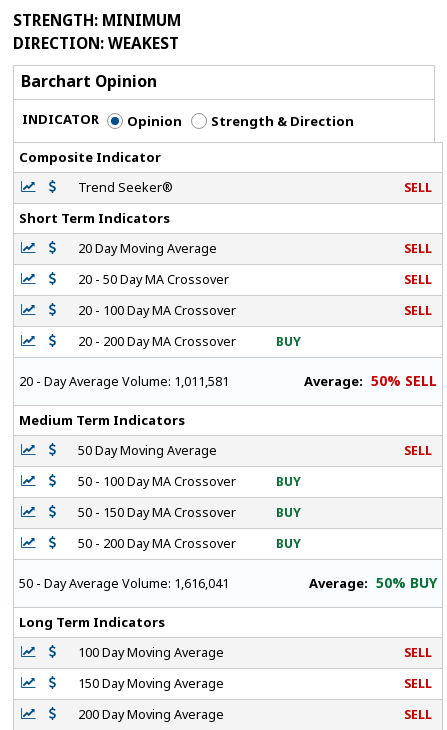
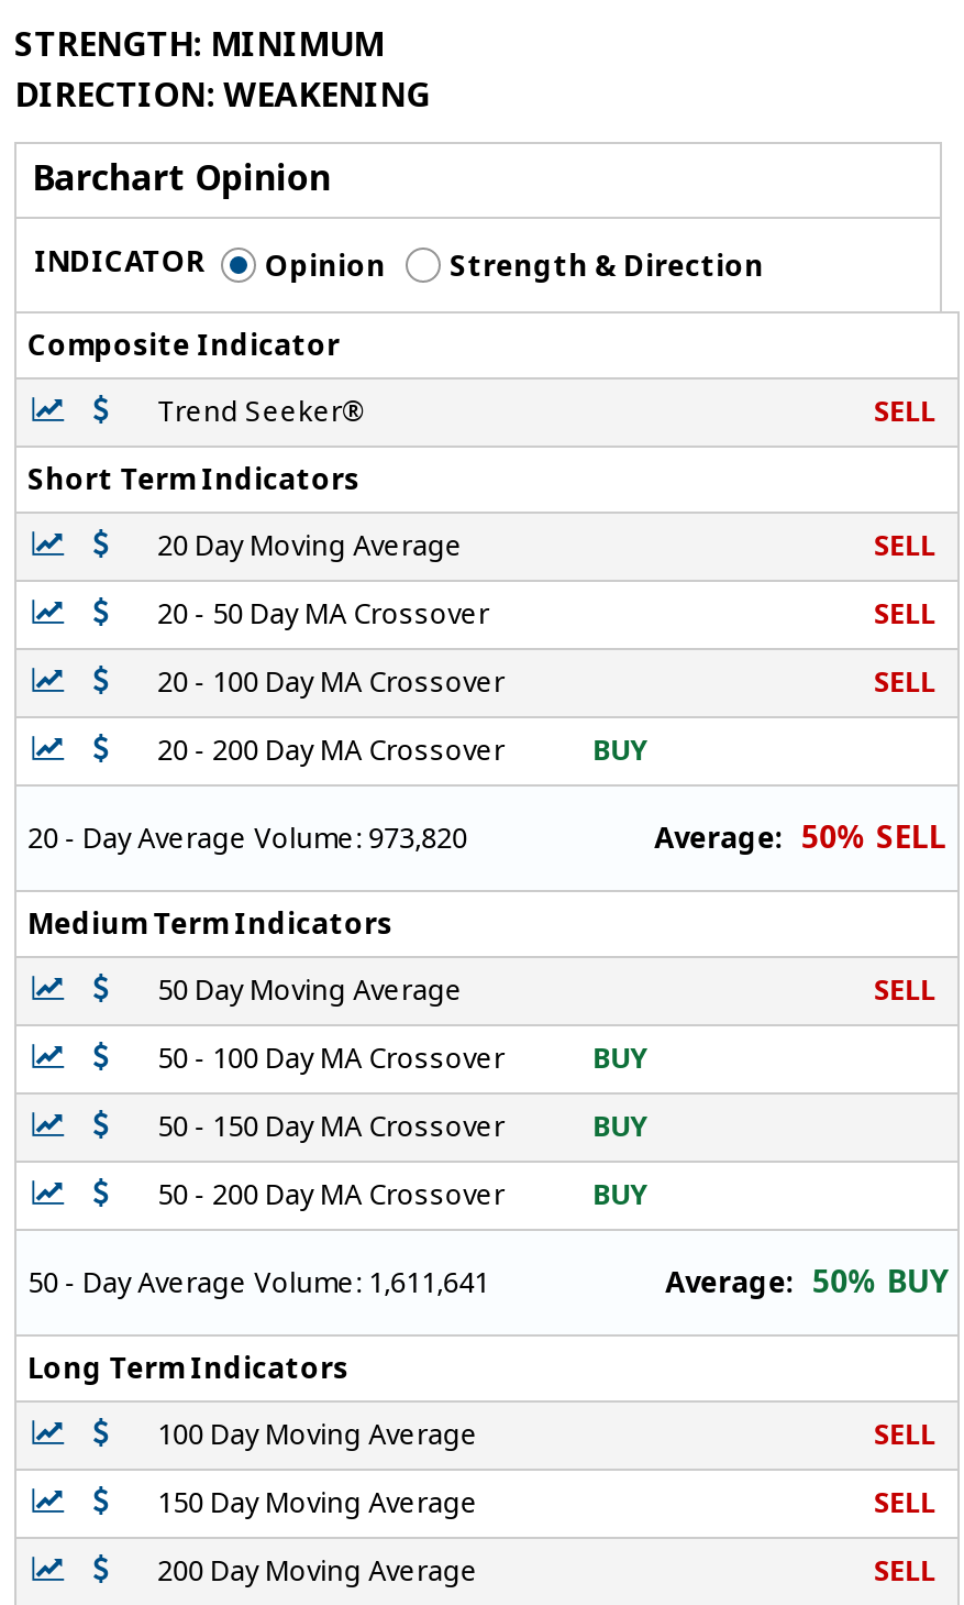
[13,32,179,53] DIRECTION: WEAKEST -> [15,70,430,117] DIRECTION: WEAKENING
[19,373,229,390] 20 - Day Average Volume: 1,011,581 -> [28,820,467,858] 20 - Day Average Volume: 973,820
[19,575,229,592] 50 - Day Average Volume: 1,616,041 -> [28,1265,489,1302] 50 - Day Average Volume: 1,611,641

